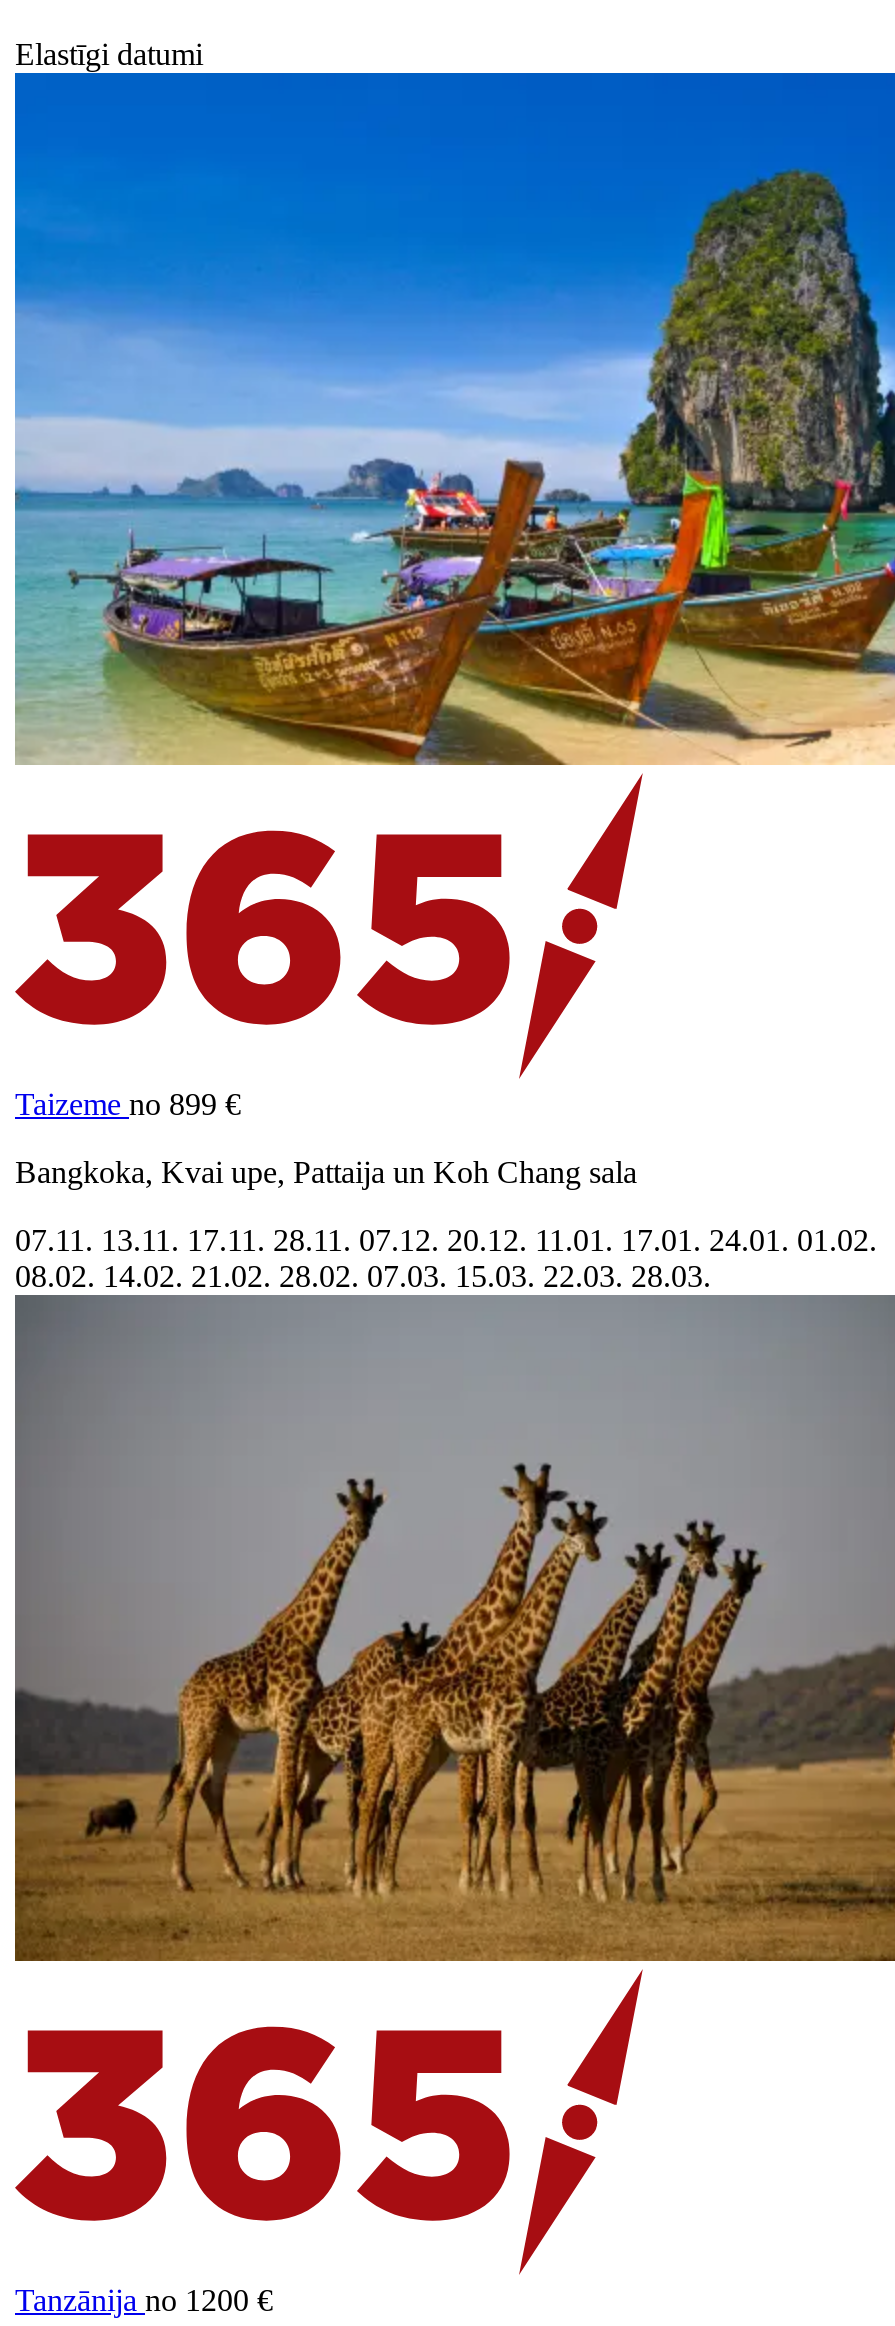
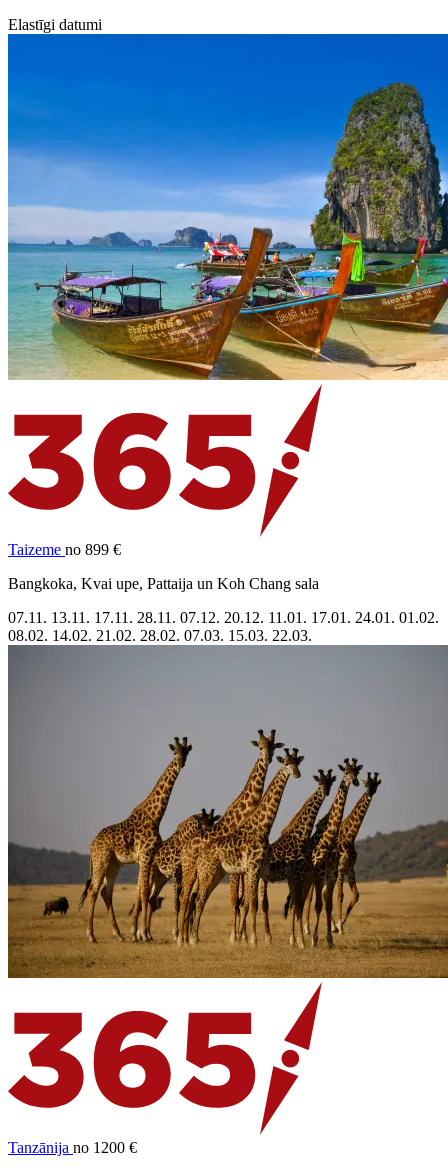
[15,1259,711,1293] 08.02. 14.02. 21.02. 28.02. 07.03. 15.03. 22.03. 28.03. -> [8,627,312,644] 08.02. 14.02. 21.02. 28.02. 07.03. 15.03. 22.03.

